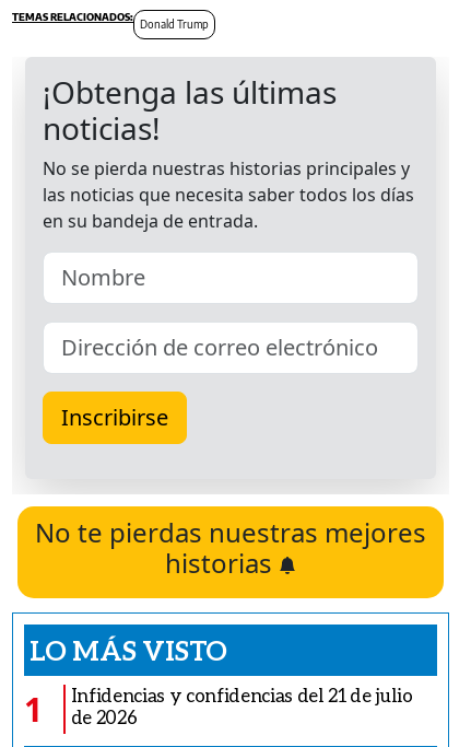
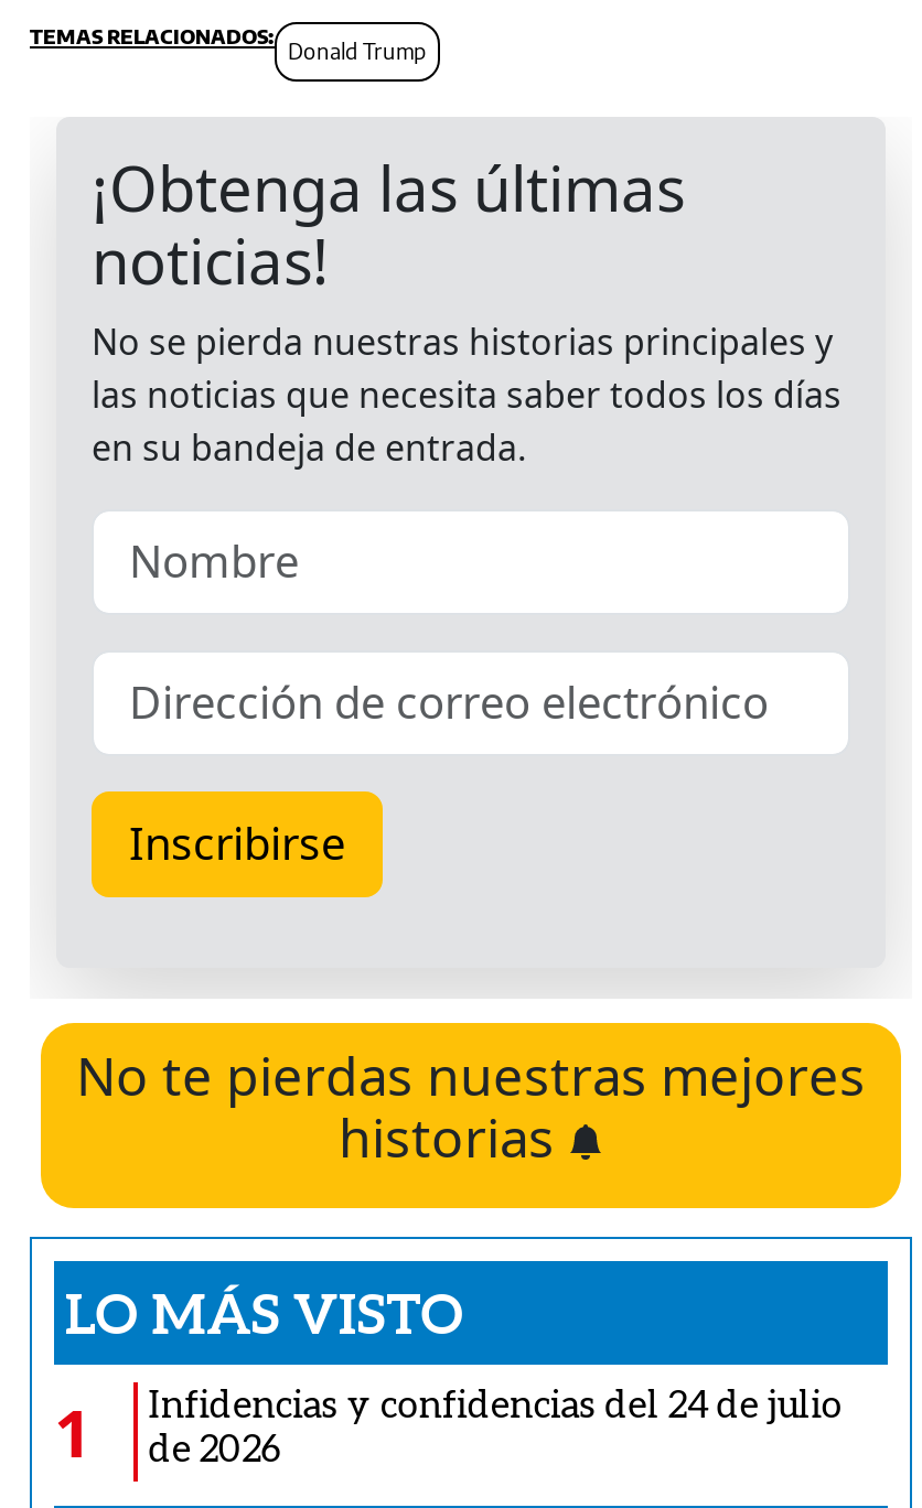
[71,683,413,706] Infidencias y confidencias del 21 de julio -> [148,1379,843,1426] Infidencias y confidencias del 24 de julio

